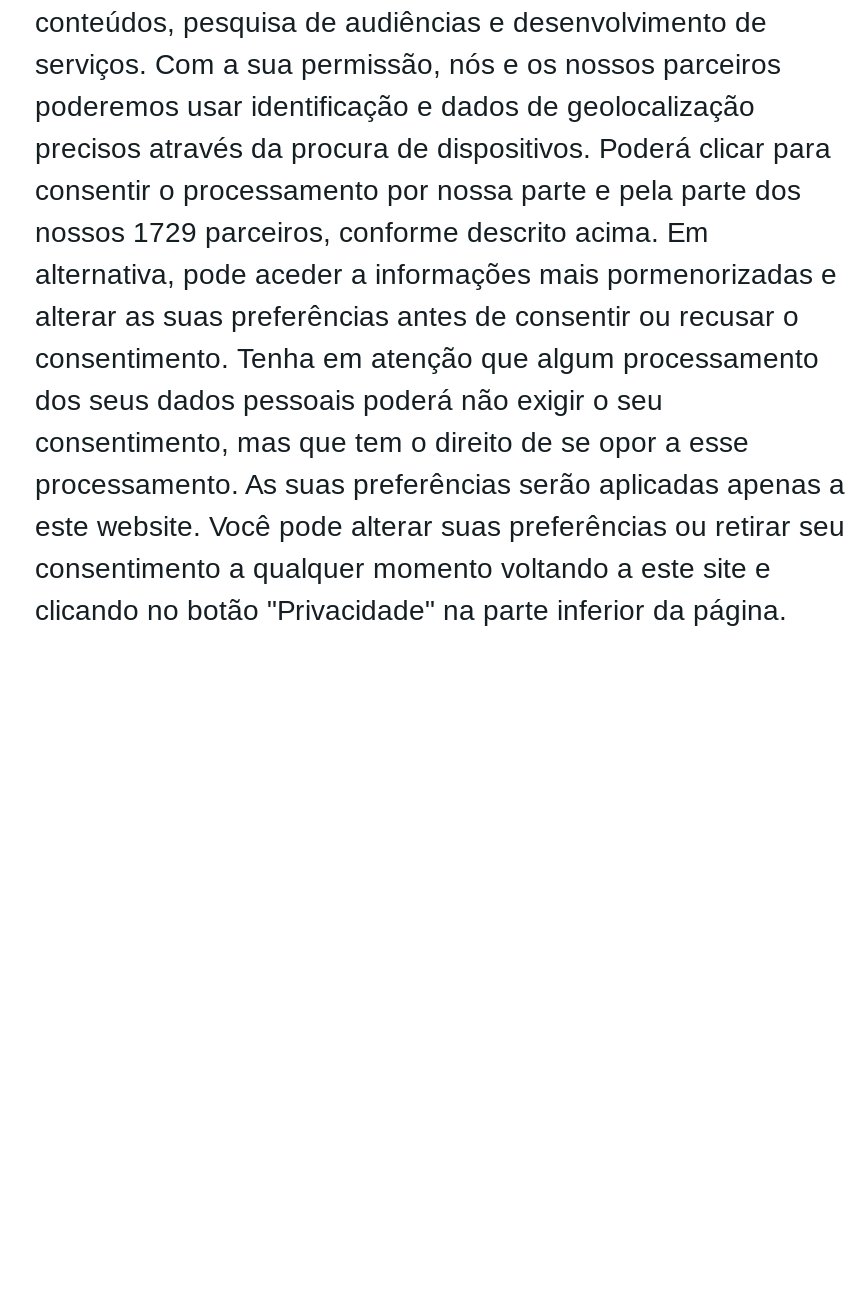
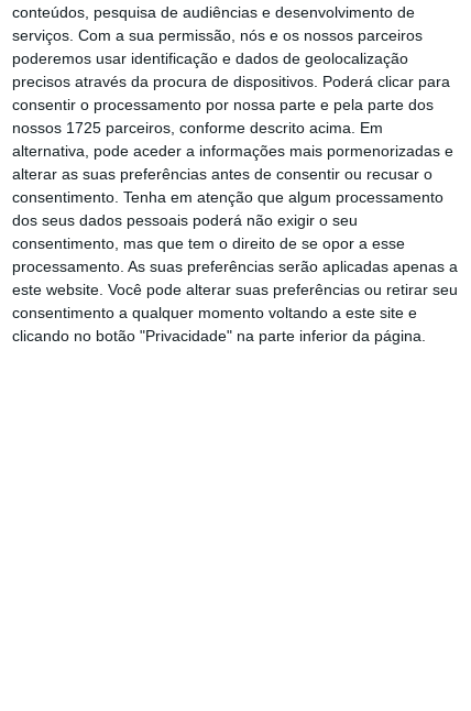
[35,217,709,249] nossos 1729 parceiros, conforme descrito acima. Em -> [12,119,383,137] nossos 1725 parceiros, conforme descrito acima. Em

